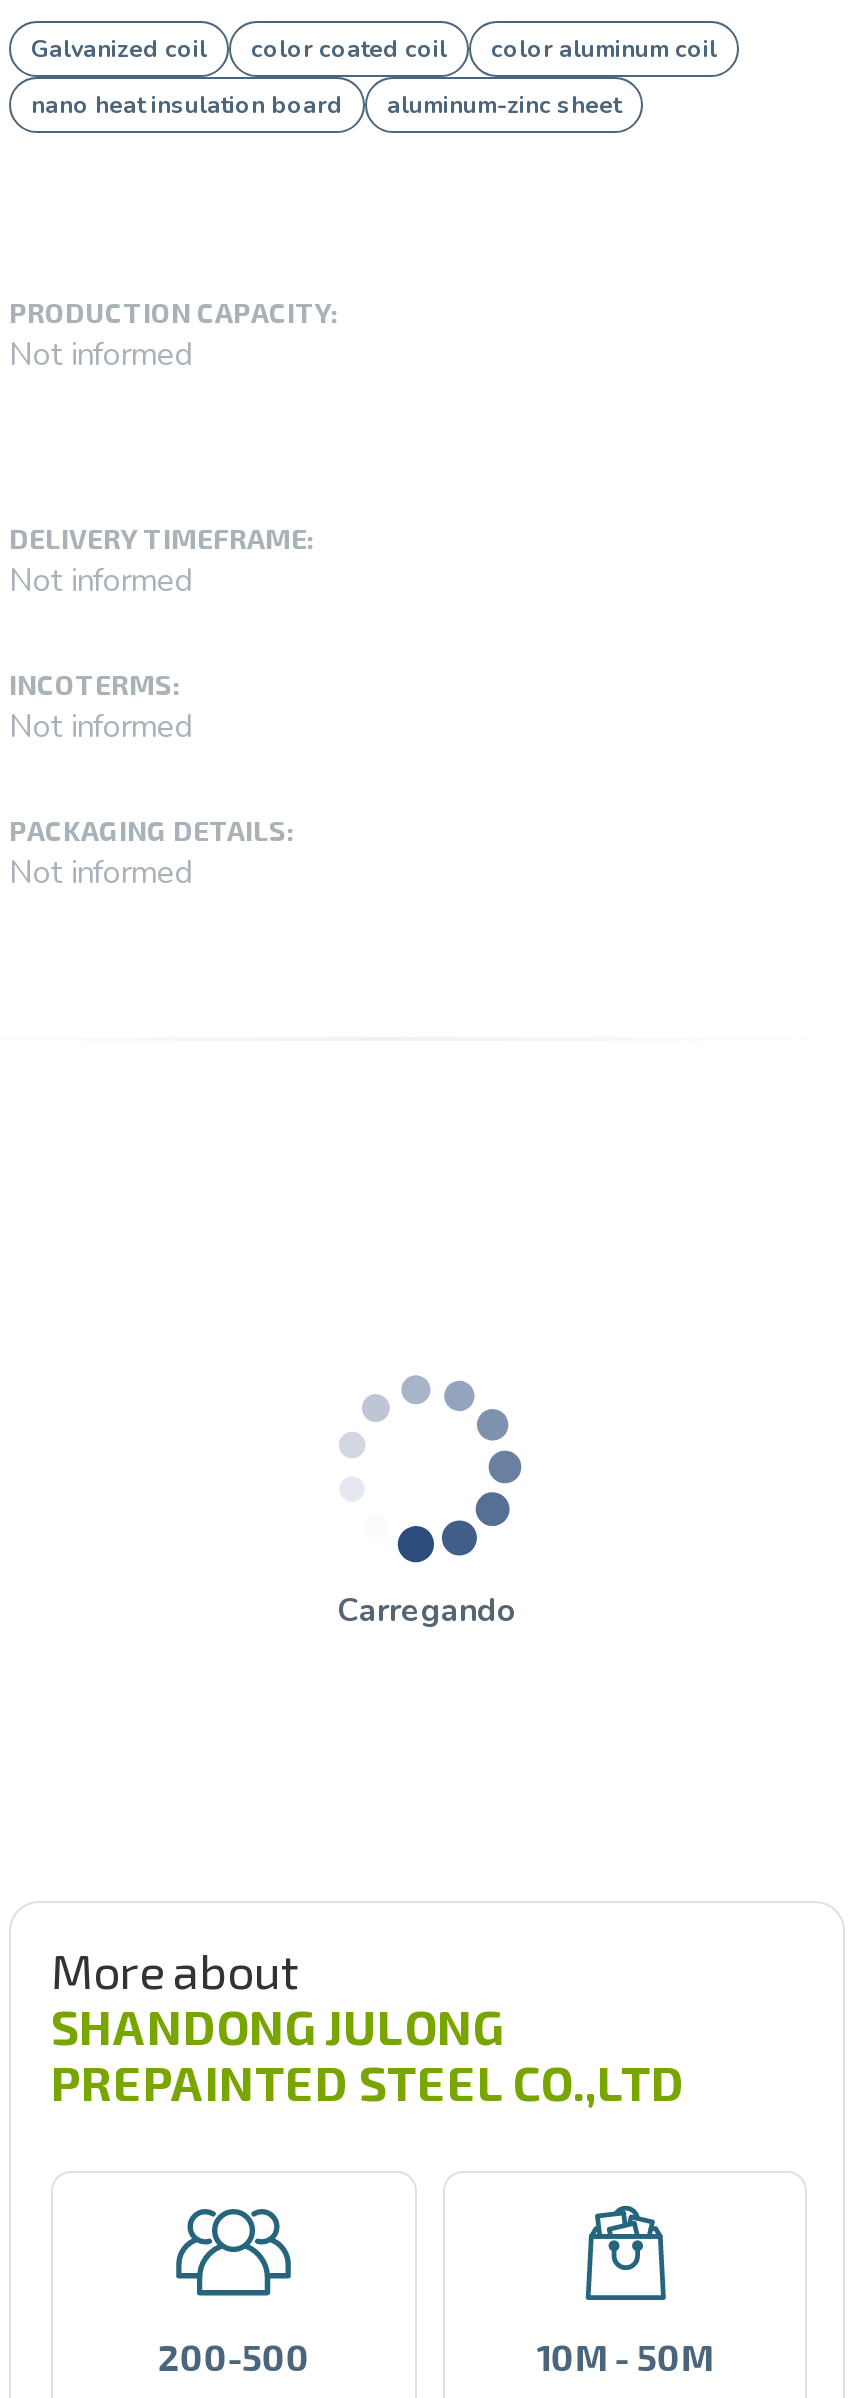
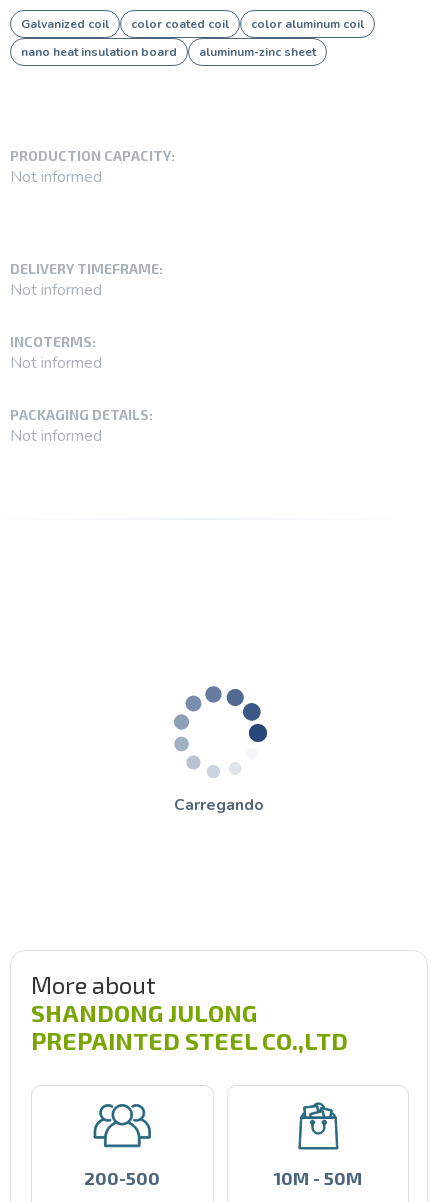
[339,1375,521,1565] [image] -> [173,686,267,781] [image]

